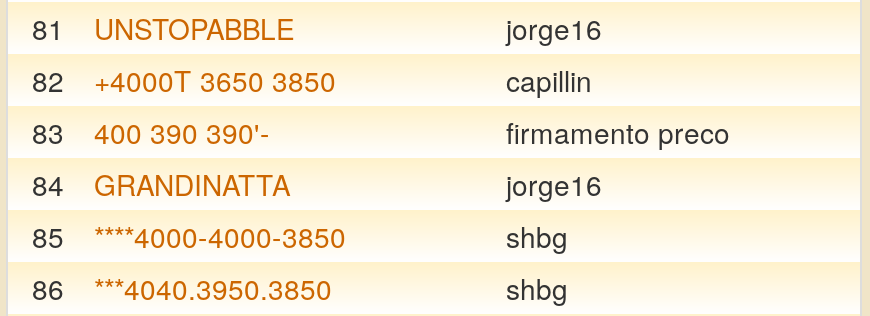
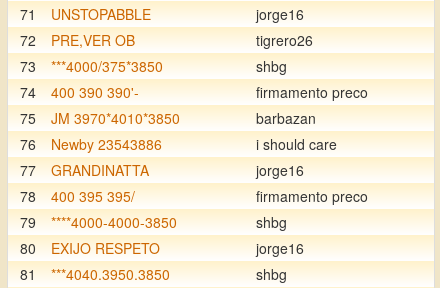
[32,8,294,48] 81 UNSTOPABBLE -> [20,4,151,24] 71 UNSTOPABBLE
[32,60,592,152] 82 | +4000T 3650 3850 | capillin | 83 -> [20,30,313,102] 72 | PRE,VER OB | tigrero26 | 73 | ***4000/375*3850 | shbg | 74
[32,164,64,204] 84 -> [20,108,337,180] 75 | JM 3970*4010*3850 | barbazan | 76 | Newby 23543886 | i should care | 77
[32,216,64,256] 85 -> [20,186,368,232] 78 | 400 395 395/ | firmamento preco | 79
[32,268,64,308] 86 -> [20,238,304,284] 80 | EXIJO RESPETO | jorge16 | 81

